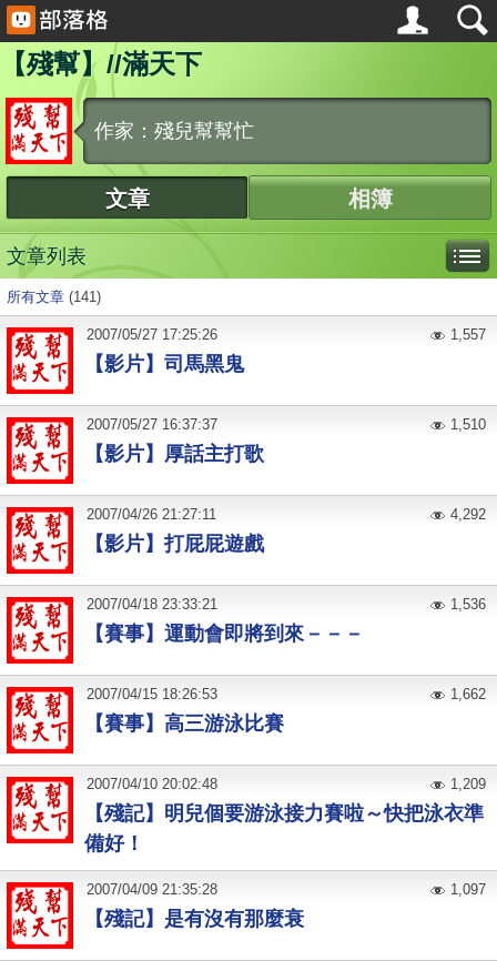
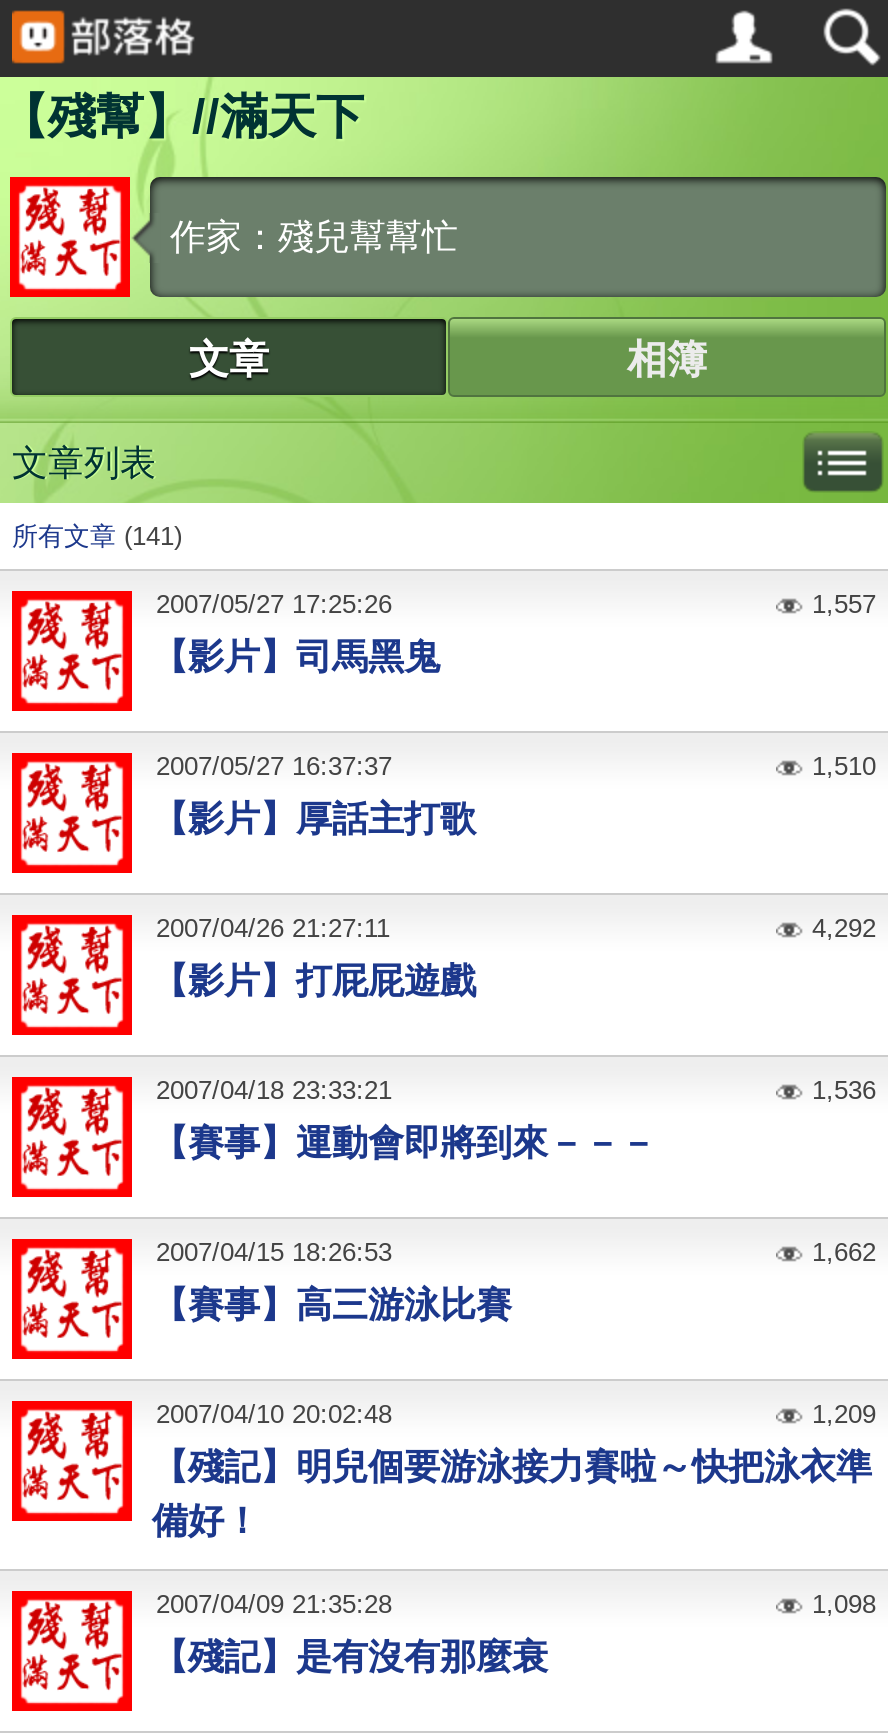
[450,881,486,898] 1,097 -> [812,1589,876,1619] 1,098

